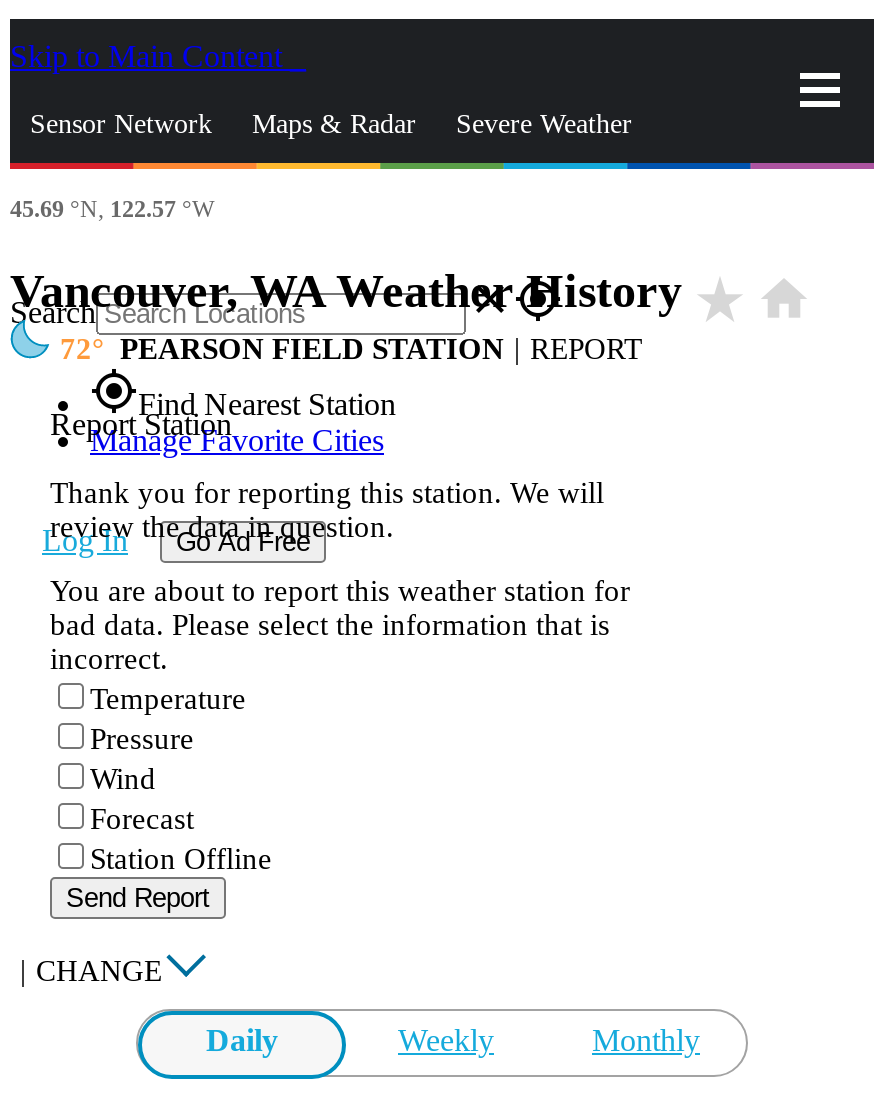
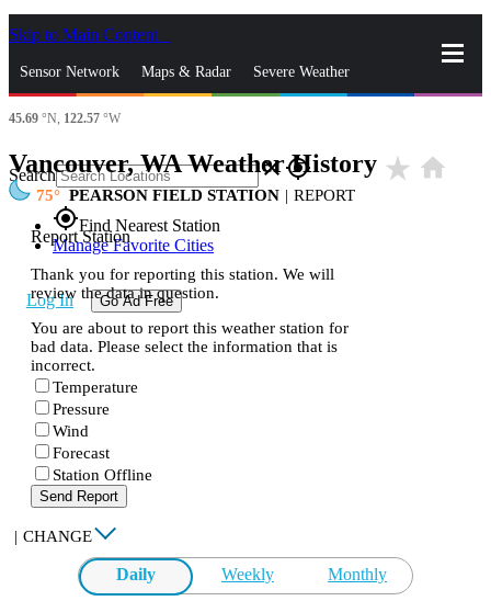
[60,333,92,365] 72 -> [36,186,54,204] 75

